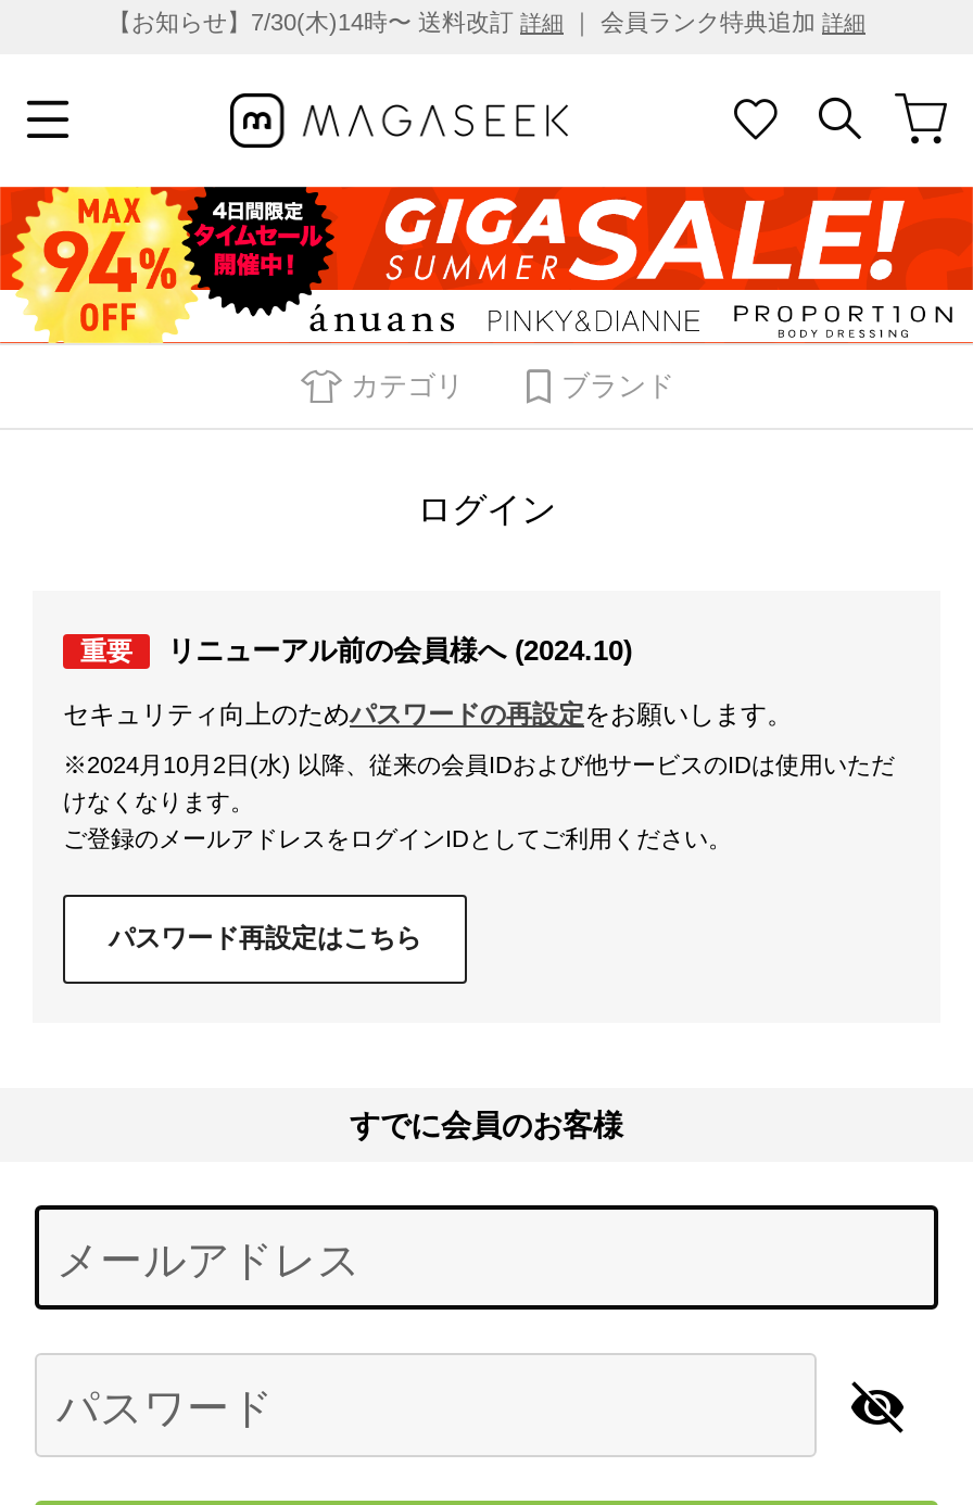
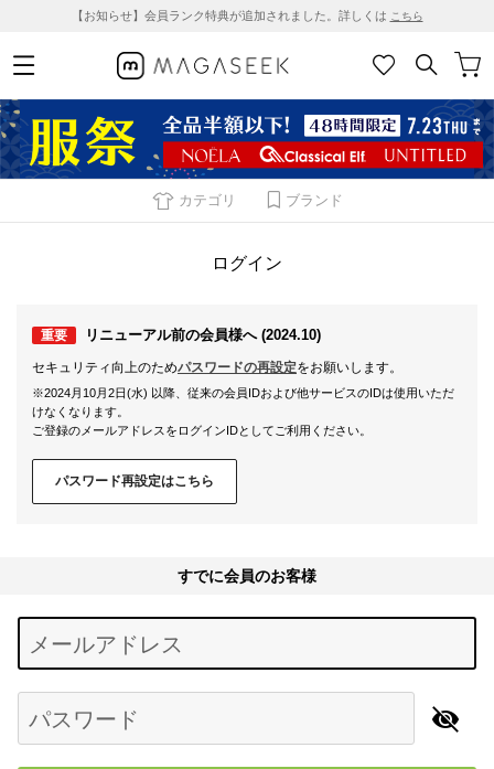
[108,9,865,35] 【お知らせ】7/30(木)14時〜 送料改訂詳細｜ 会員ランク特典追加詳細 -> [71,9,423,22] 【お知らせ】会員ランク特典が追加されました。詳しくはこちら
[7,185,966,345] [image] -> [3,98,491,180] [image]

